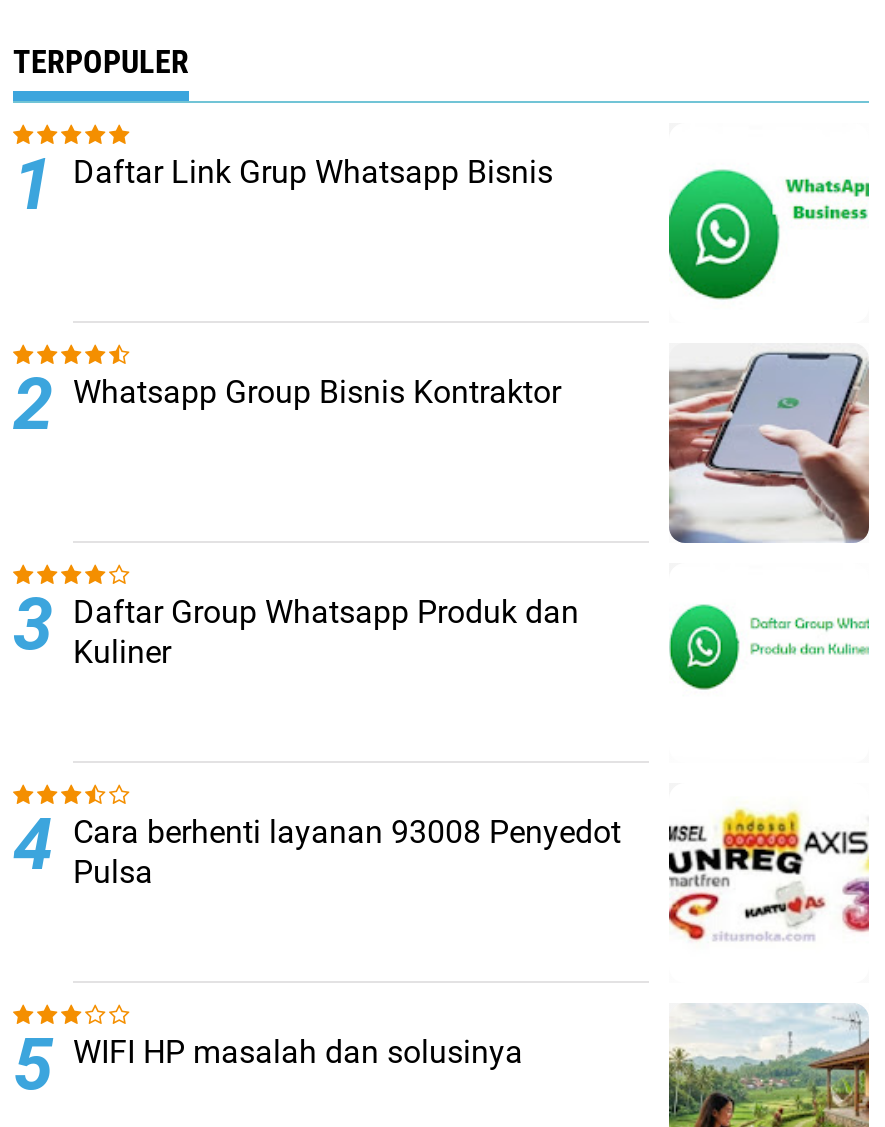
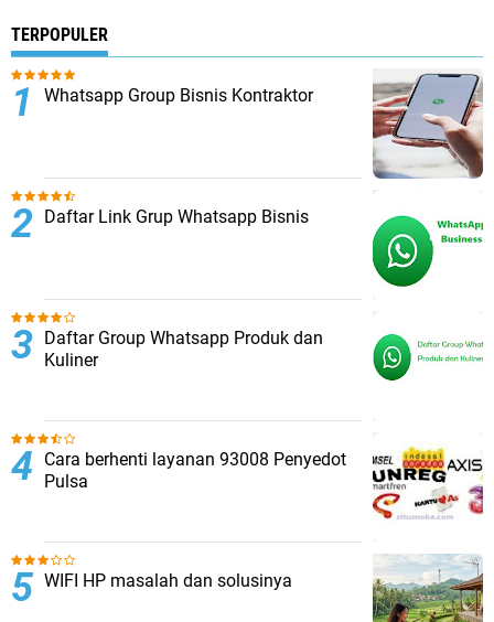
moved [73,153,553,191] -> [44,206,309,227]: Daftar Link Grup Whatsapp Bisnis
moved [667,167,871,301] -> [372,213,484,287]: [image]
moved [665,347,873,545] -> [370,71,485,180]: [image]
moved [73,373,561,411] -> [44,85,313,106]: Whatsapp Group Bisnis Kontraktor

